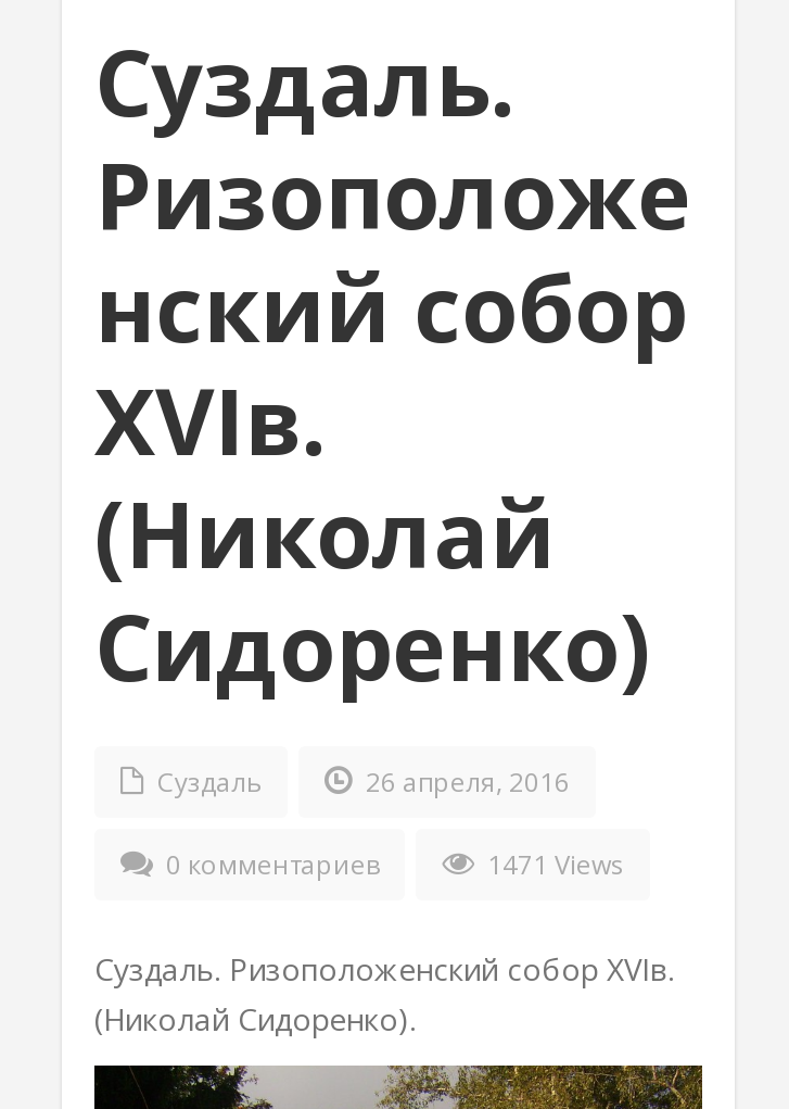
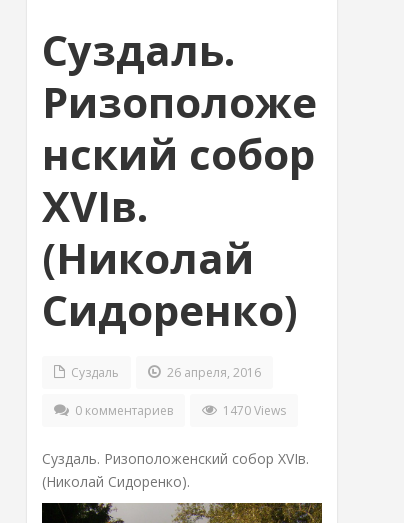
[481,846,624,883] 1471 Views -> [220,402,286,419] 1470 Views

